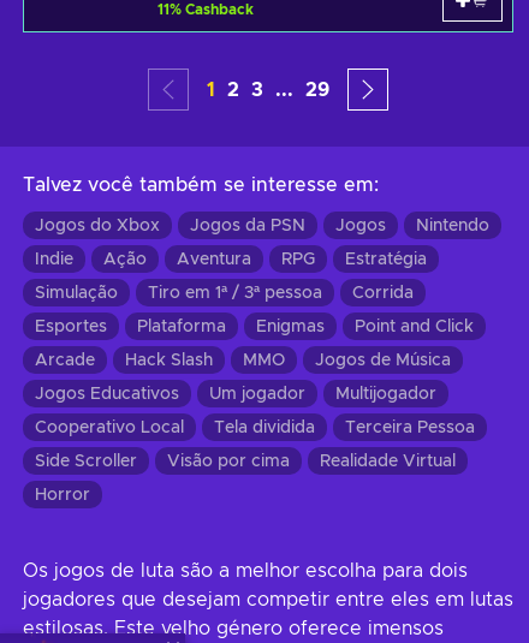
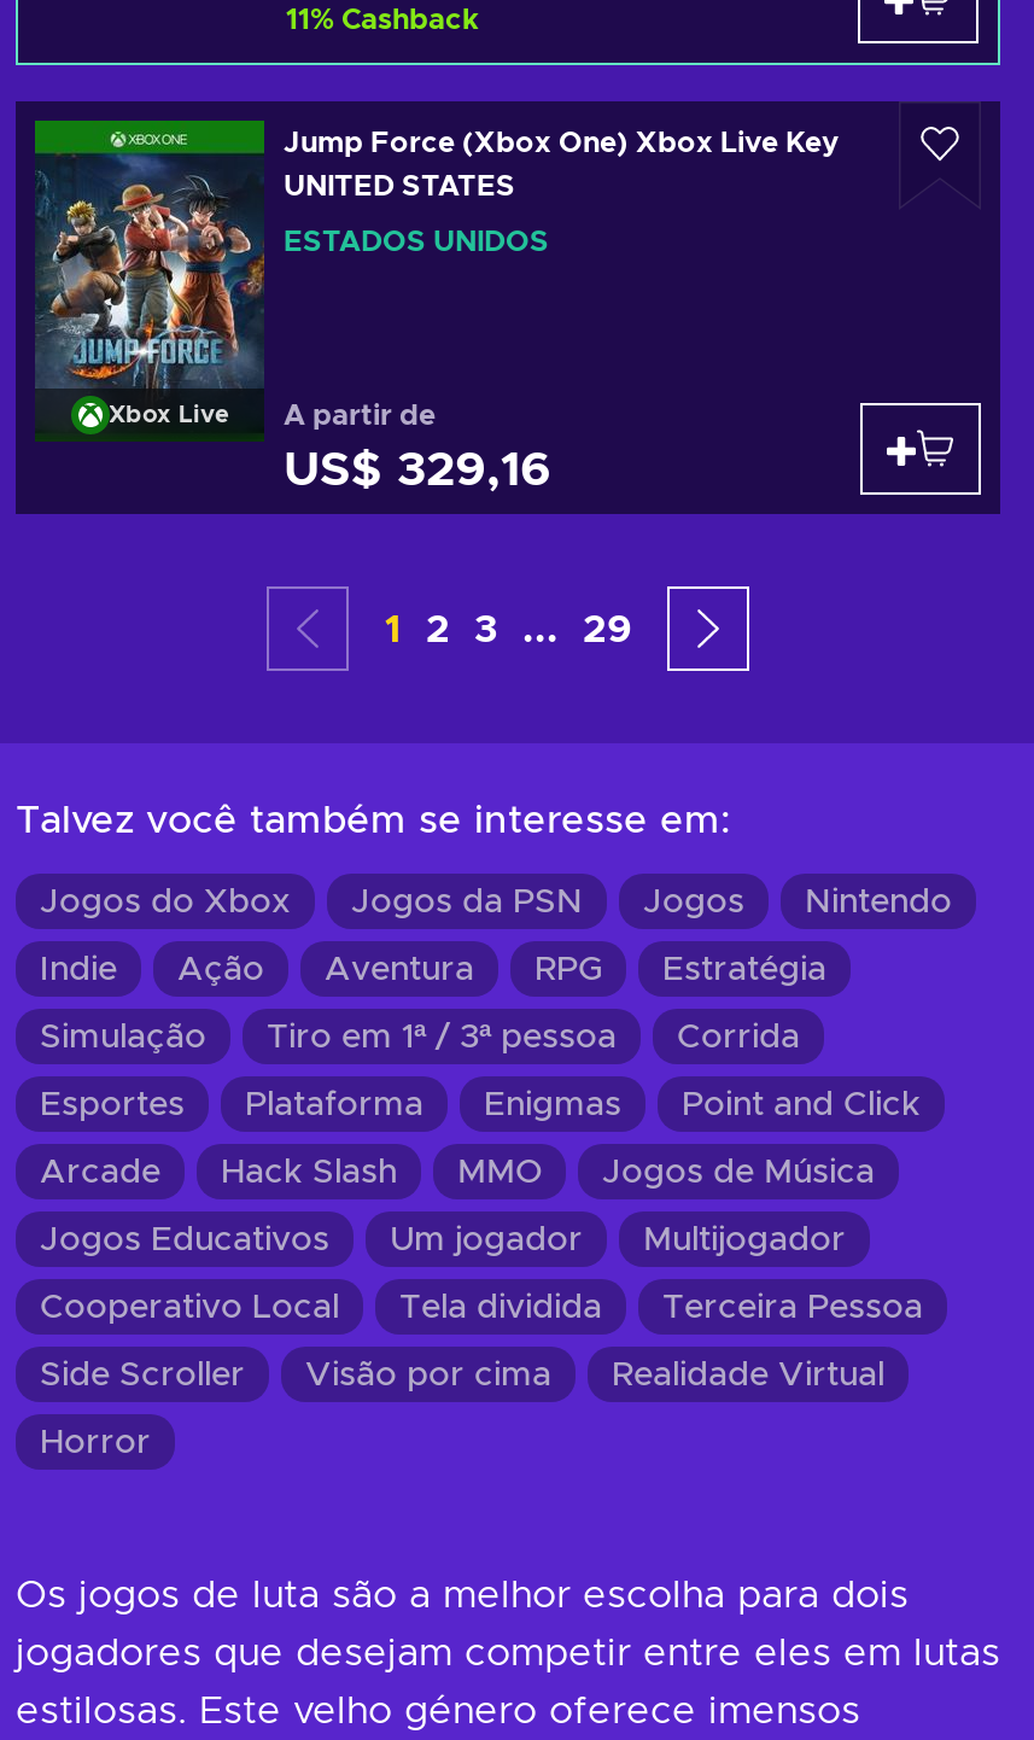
none -> [13,99,1003,516] [image] | Xbox Live
none -> [284,128,839,256] Jump Force (Xbox One) Xbox Live Key | UNITED STATES | ESTADOS UNIDOS
none -> [284,401,551,495] A partir de | US$ 329,16

